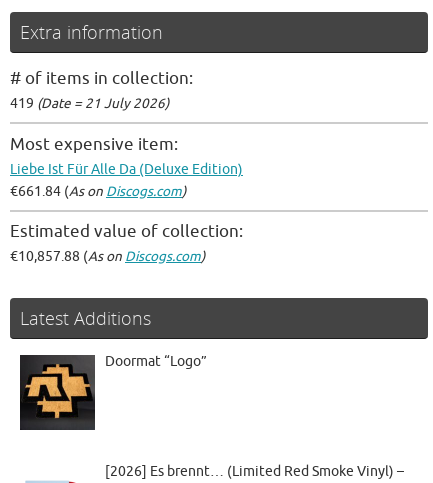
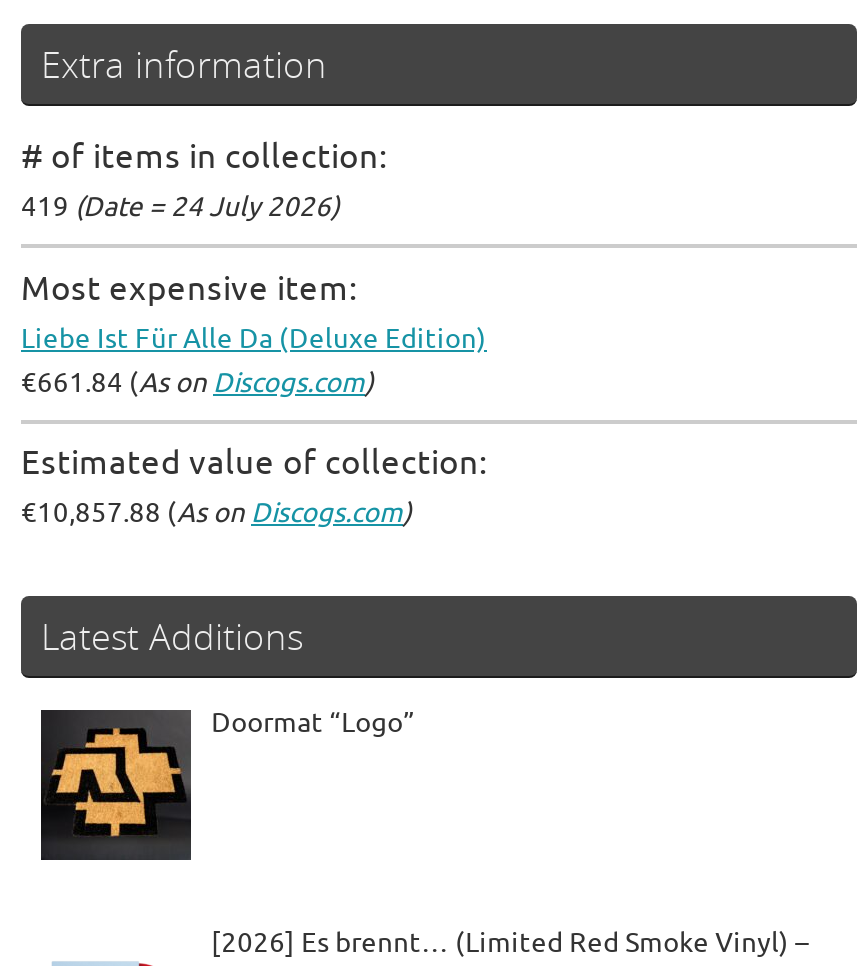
[10,95,169,112] 419 (Date = 21 July 2026) -> [21,190,339,224] 419 (Date = 24 July 2026)

